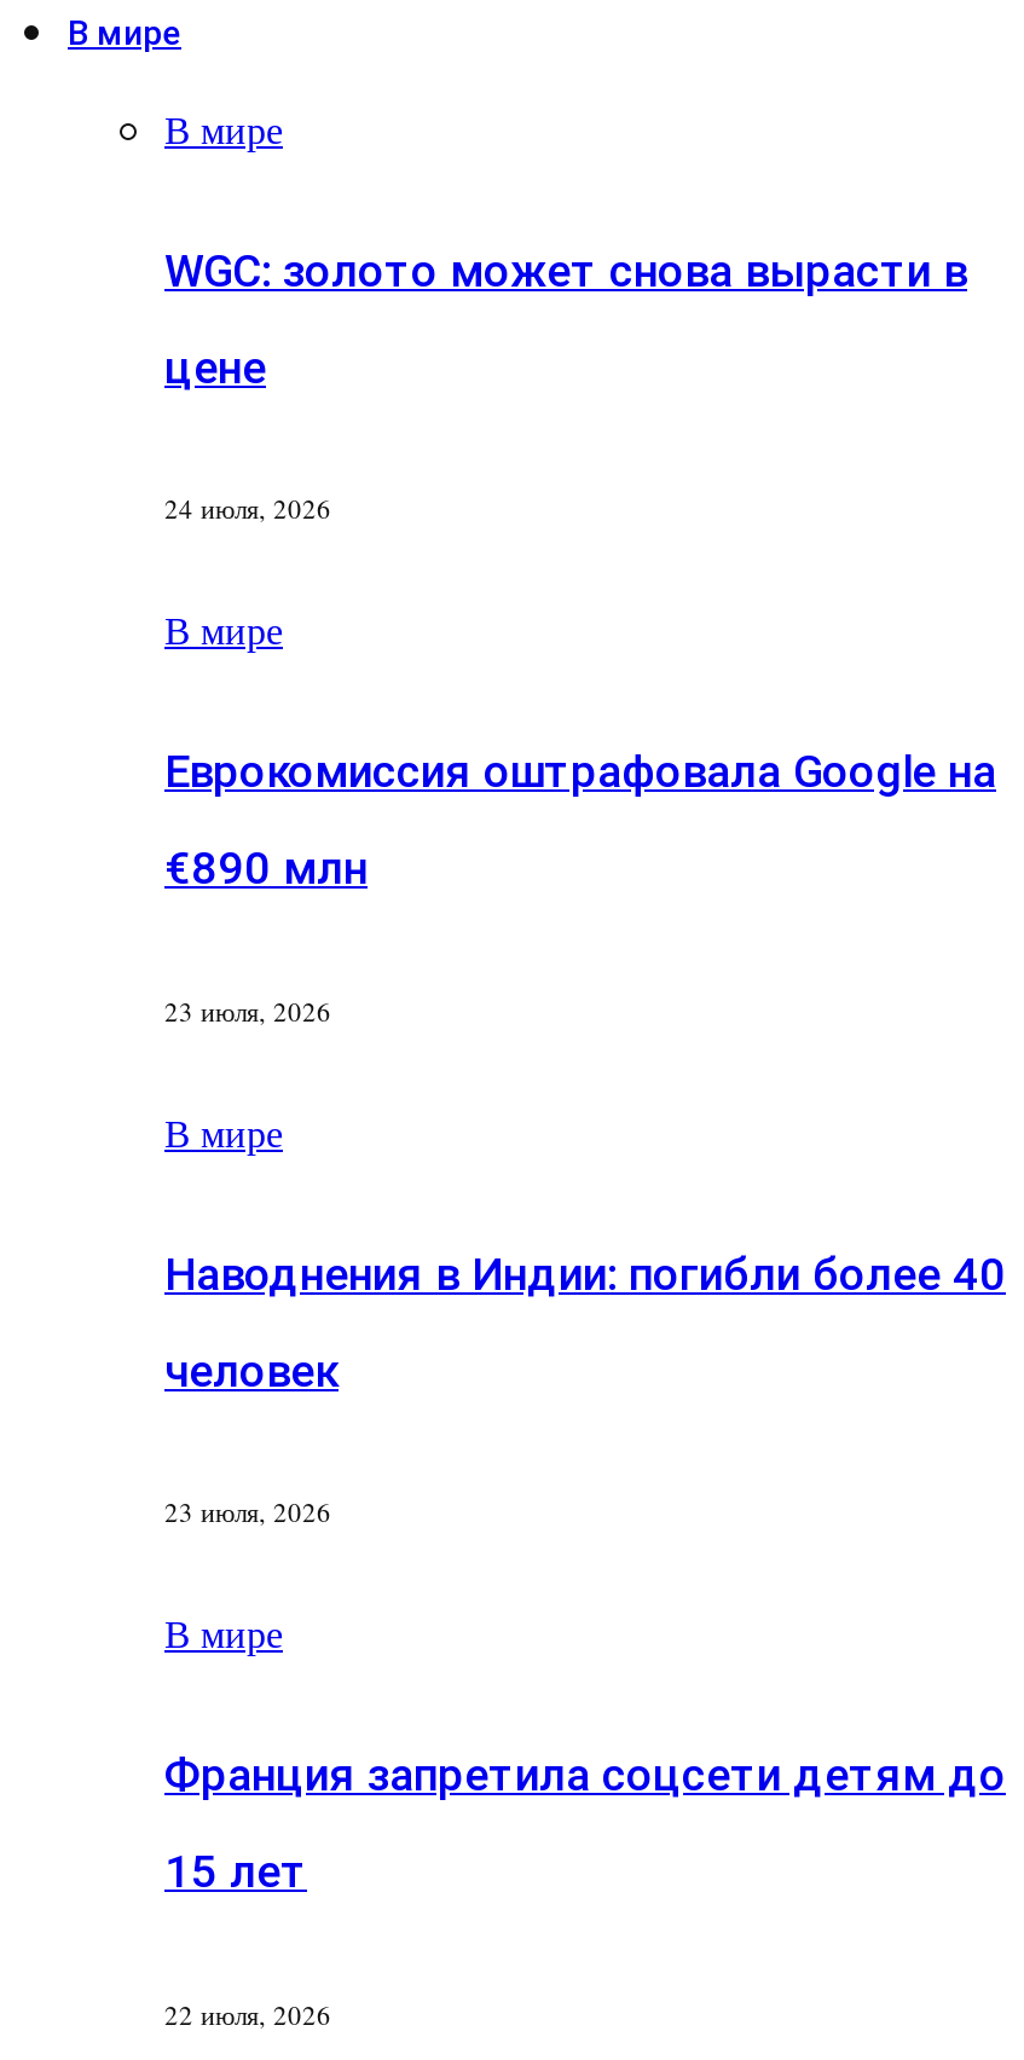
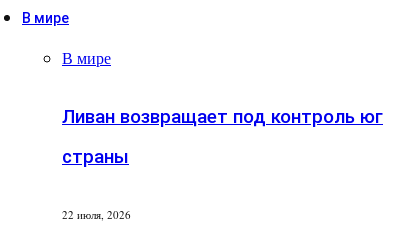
[164,245,1006,1899] WGC: золото может снова вырасти в | цене | 24 июля, 2026 | В мире | Еврокомиссия оштрафовала Google на | €890 млн | 23 июля, 2026 | В мире | Наводнения в Индии: погибли более 40 | человек | 23 июля, 2026 | В мире | Франция запретила соцсети детям до | 15 лет -> [62,106,383,168] Ливан возвращает под контроль юг | страны

